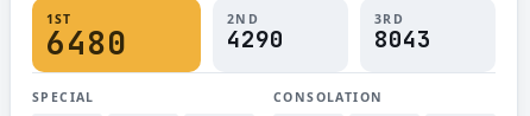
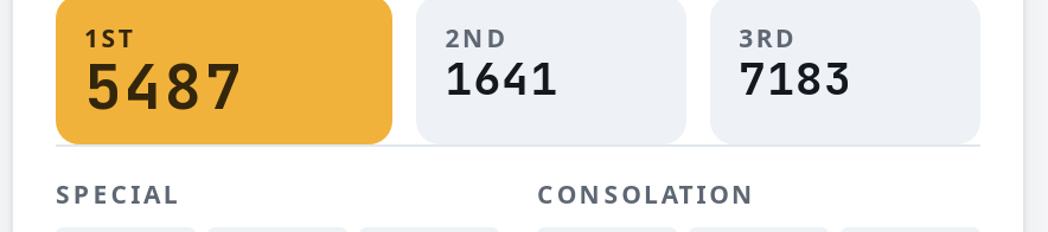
[46,22,127,64] 6480 -> [84,45,245,128] 5487
[227,25,284,54] 4290 -> [445,50,559,109] 1641
[374,25,431,54] 8043 -> [739,50,853,109] 7183

